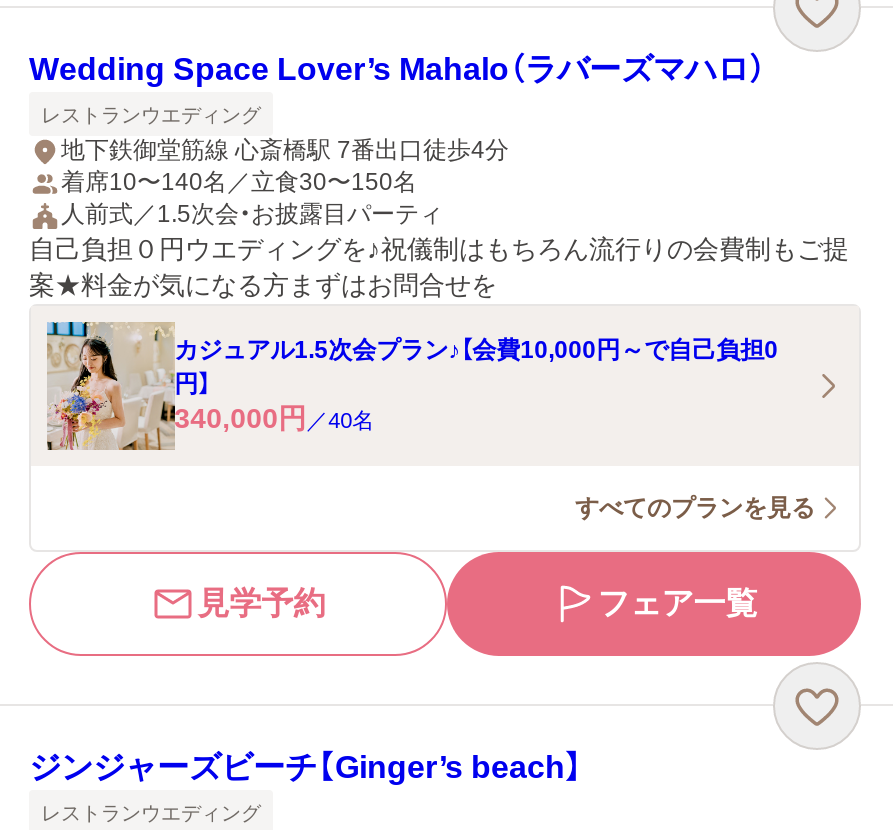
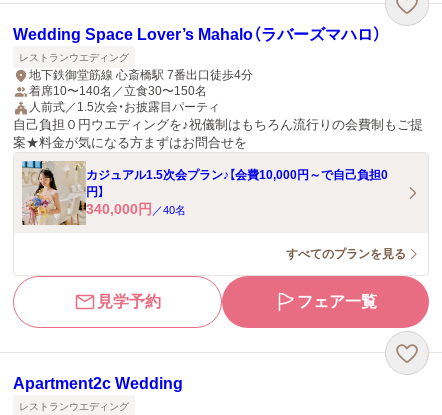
[29,750,583,784] ジンジャーズビーチ【Ginger’s beach】 -> [13,375,183,392] Apartment2c Wedding

